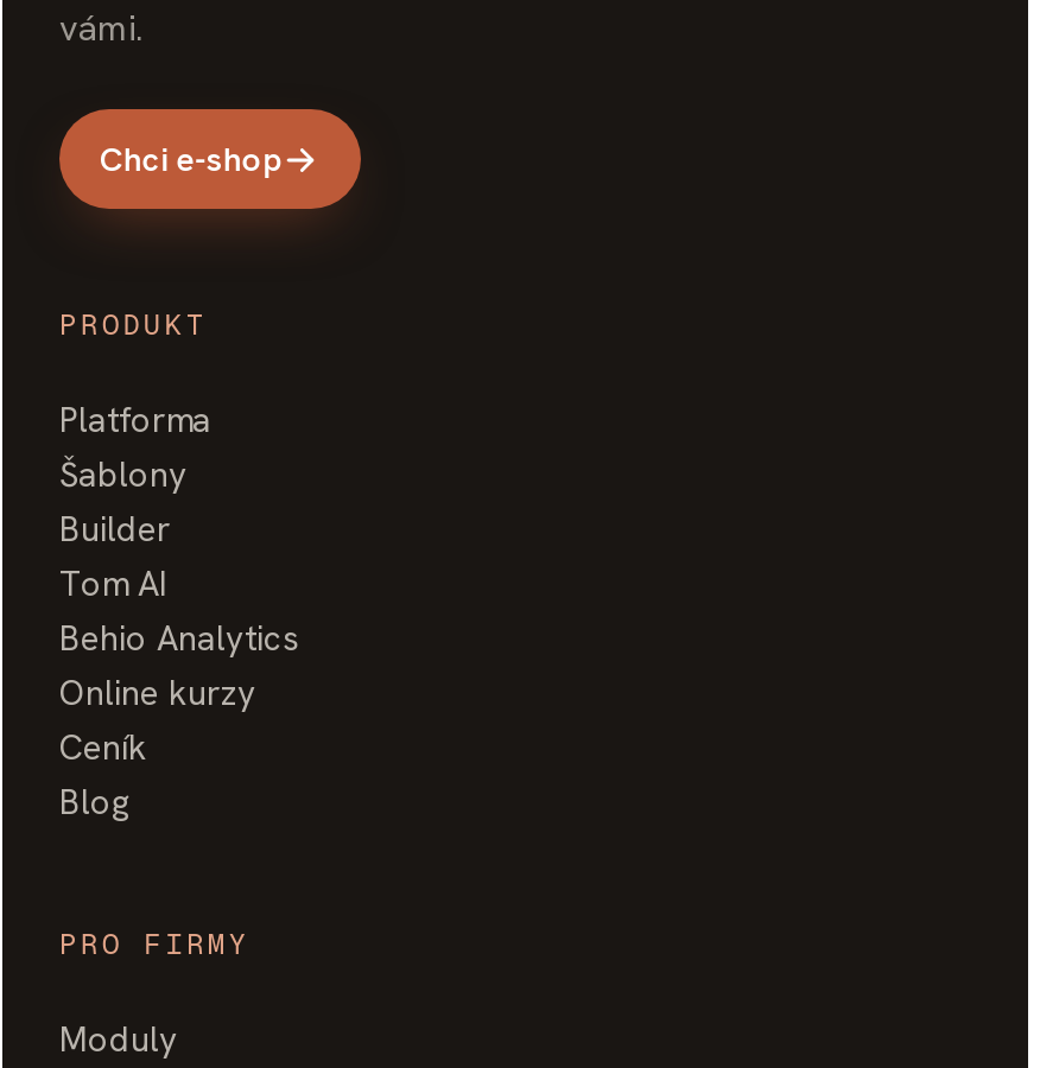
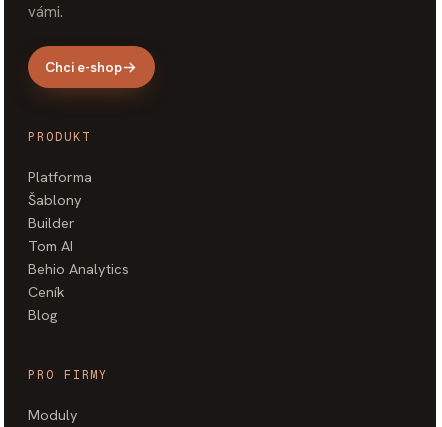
[59,670,256,715] Online kurzy -> none

